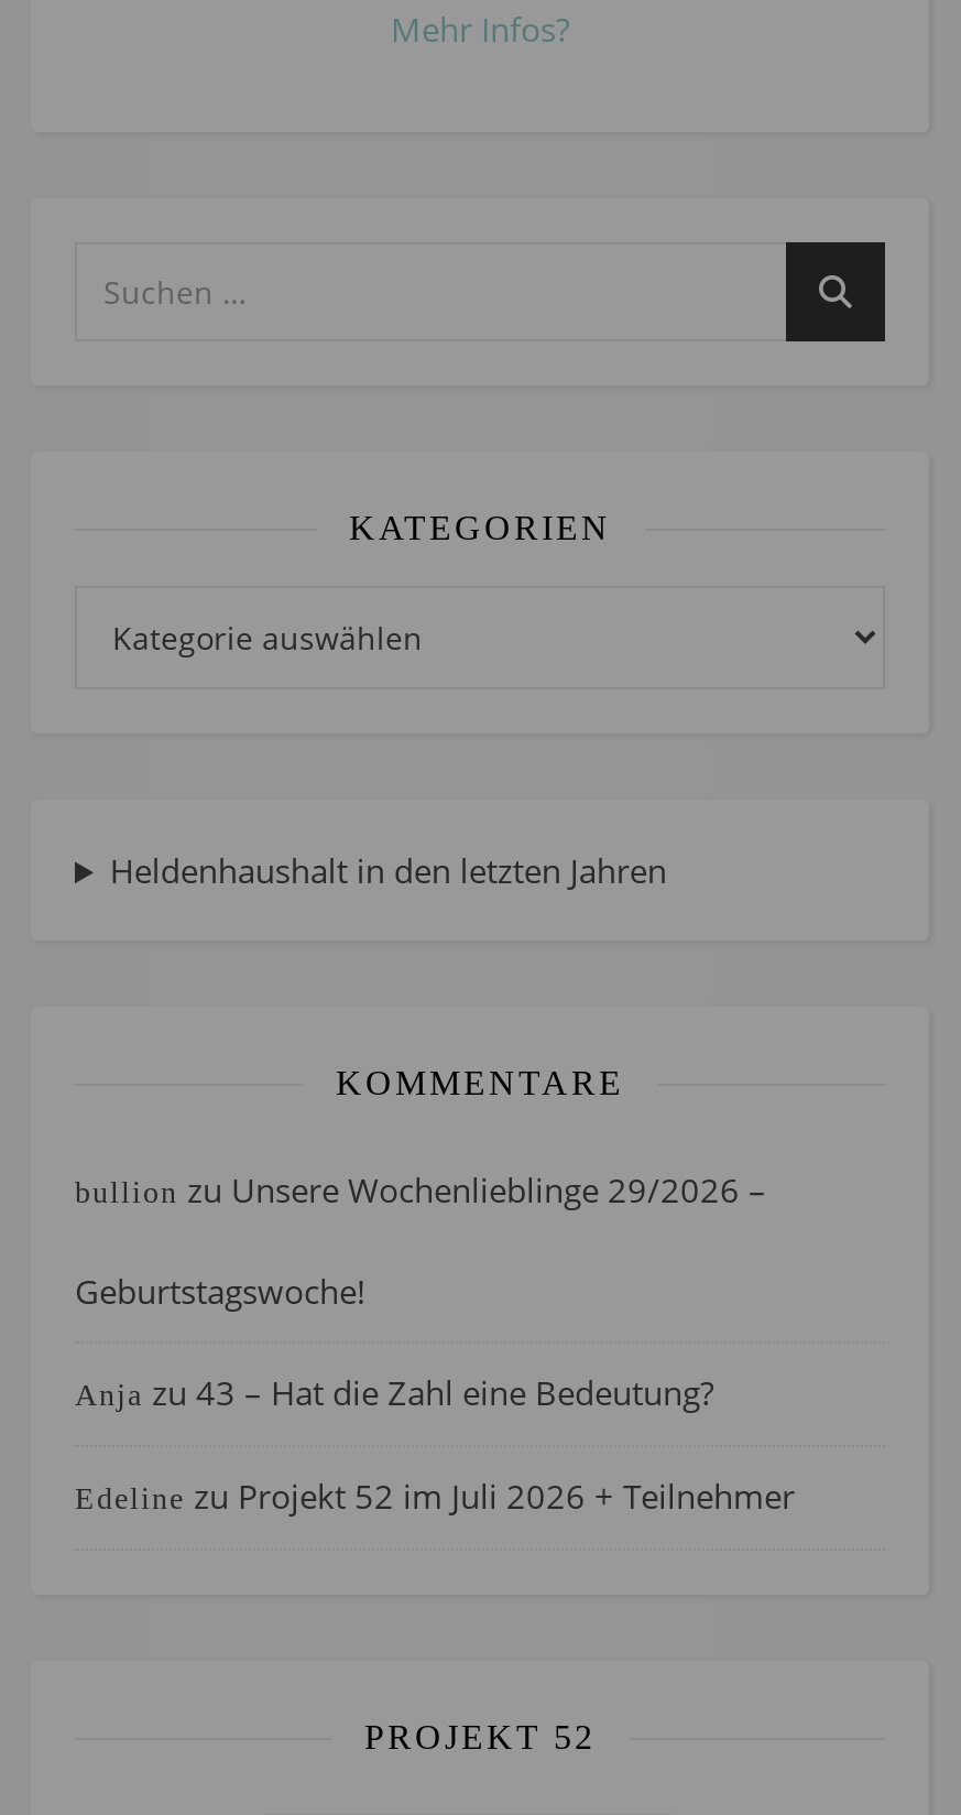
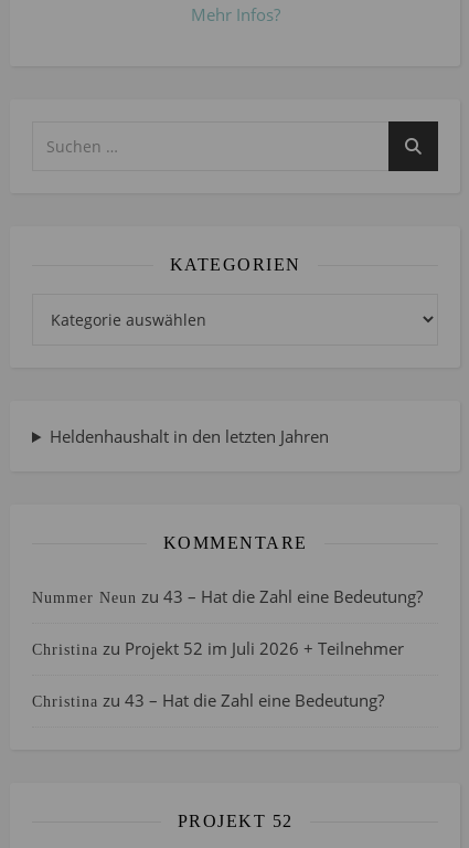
[75,1167,795,1518] bullion zu Unsere Wochenlieblinge 29/2026 – | Geburtstagswoche! | Anja zu 43 – Hat die Zahl eine Bedeutung? | Edeline zu Projekt 52 im Juli 2026 + Teilnehmer -> [32,585,423,711] Nummer Neun zu 43 – Hat die Zahl eine Bedeutung? | Christina zu Projekt 52 im Juli 2026 + Teilnehmer | Christina zu 43 – Hat die Zahl eine Bedeutung?

